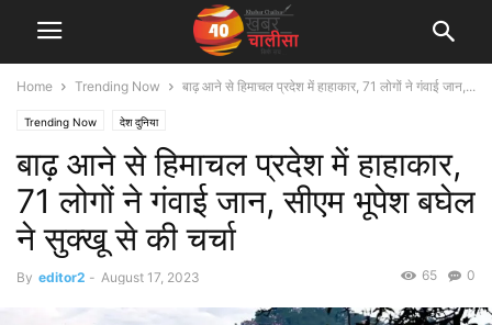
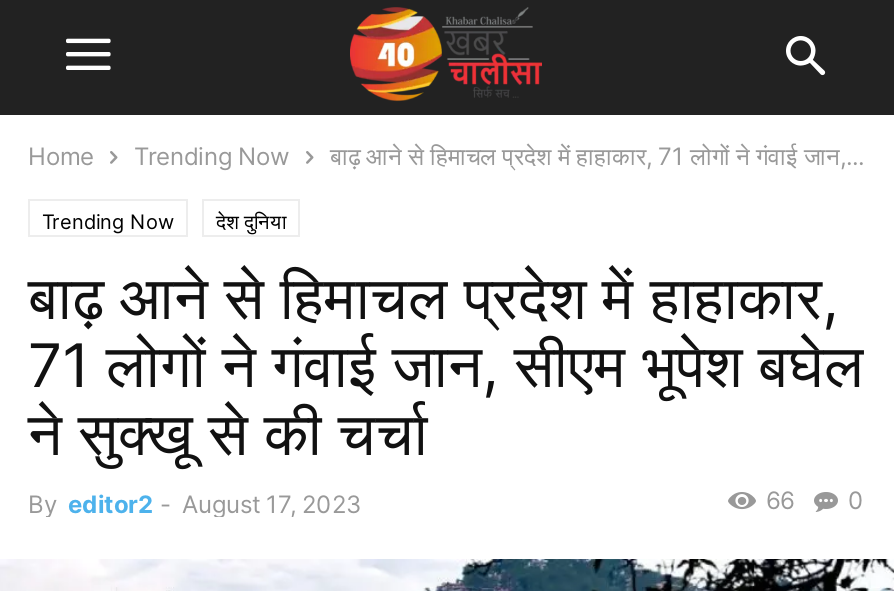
[422,267,476,283] 65 0 -> [766,485,864,515] 66 0

